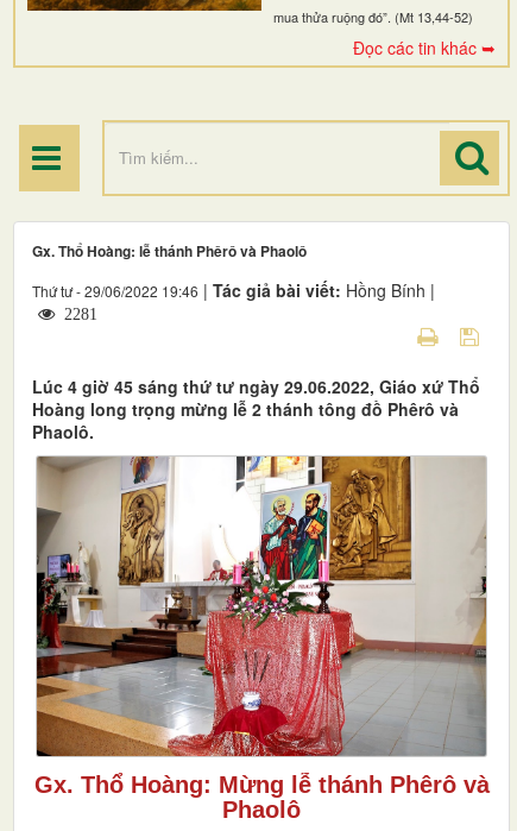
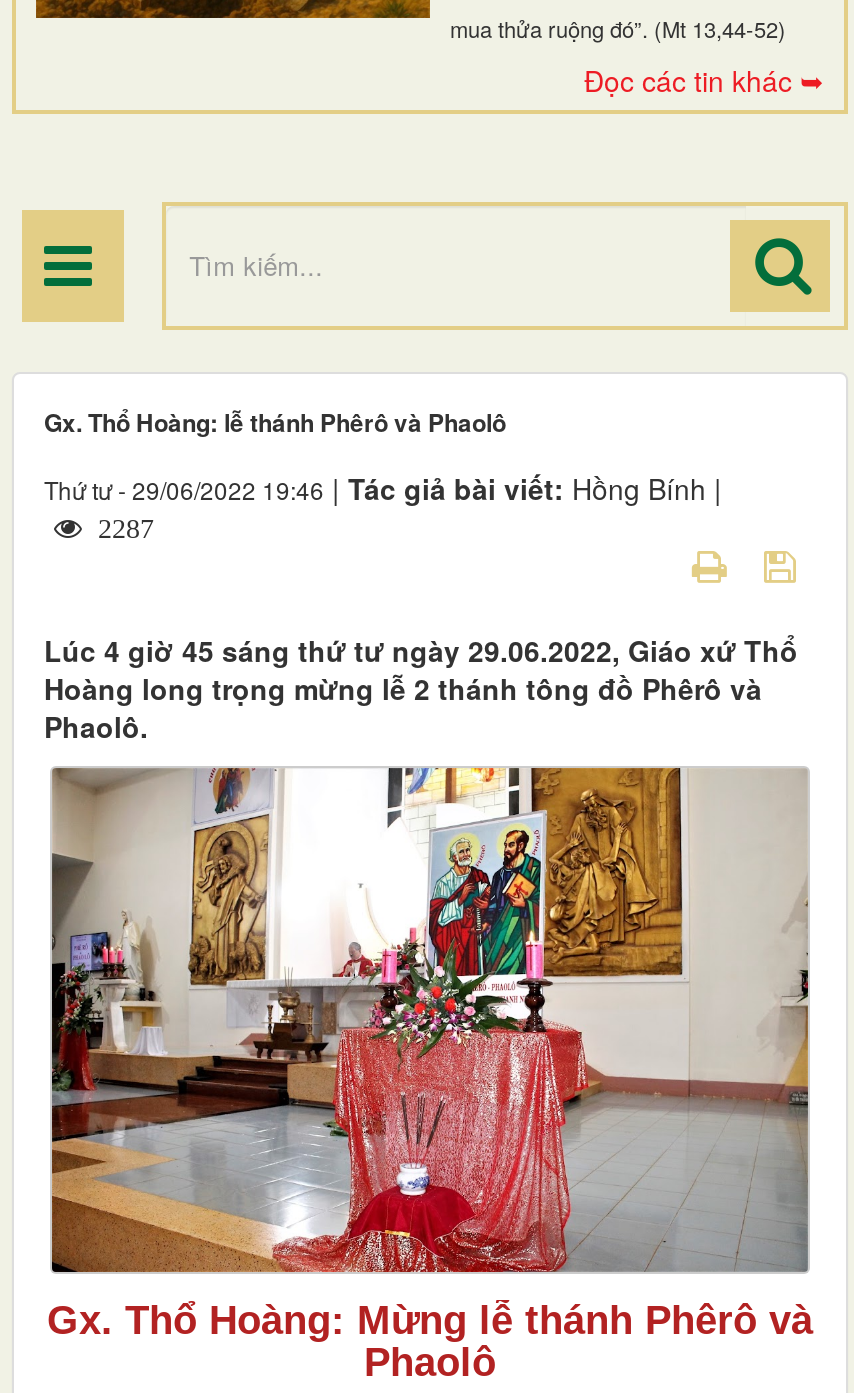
[55,305,97,322] 2281 -> [82,513,154,541] 2287

